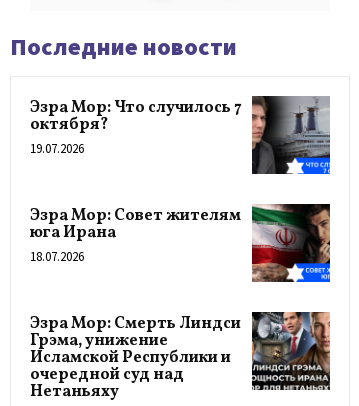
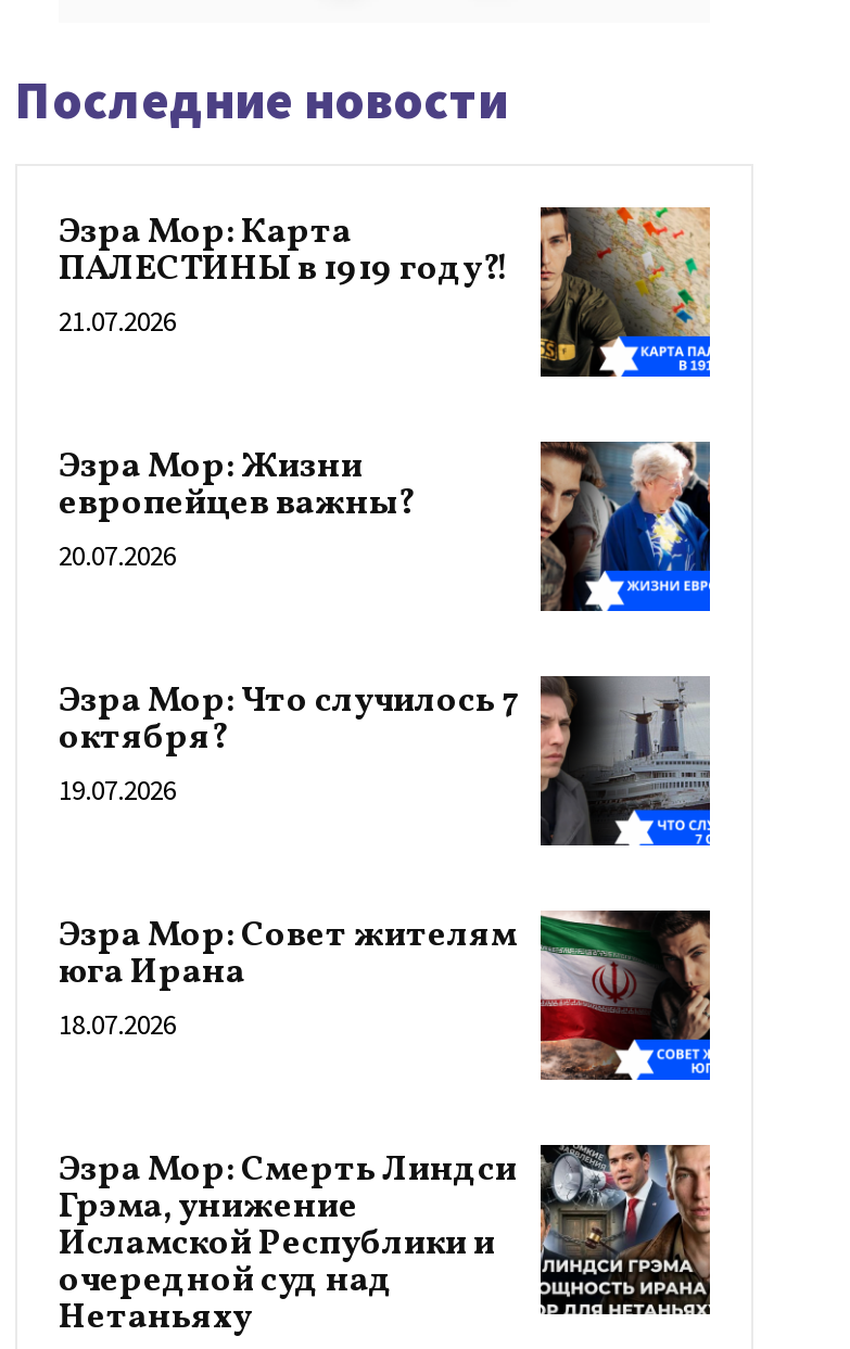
none -> [59,207,712,574] [image] | Эзра Мор: Карта | ПАЛЕСТИНЫ в 1919 году?! | 21.07.2026 | Эзра Мор: Жизни | европейцев важны? | 20.07.2026
none -> [538,440,712,613] [image]

